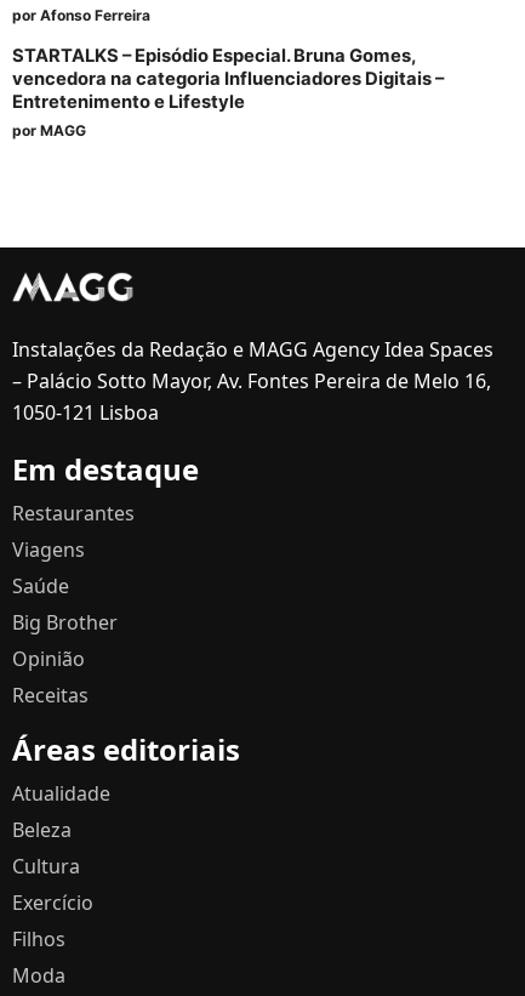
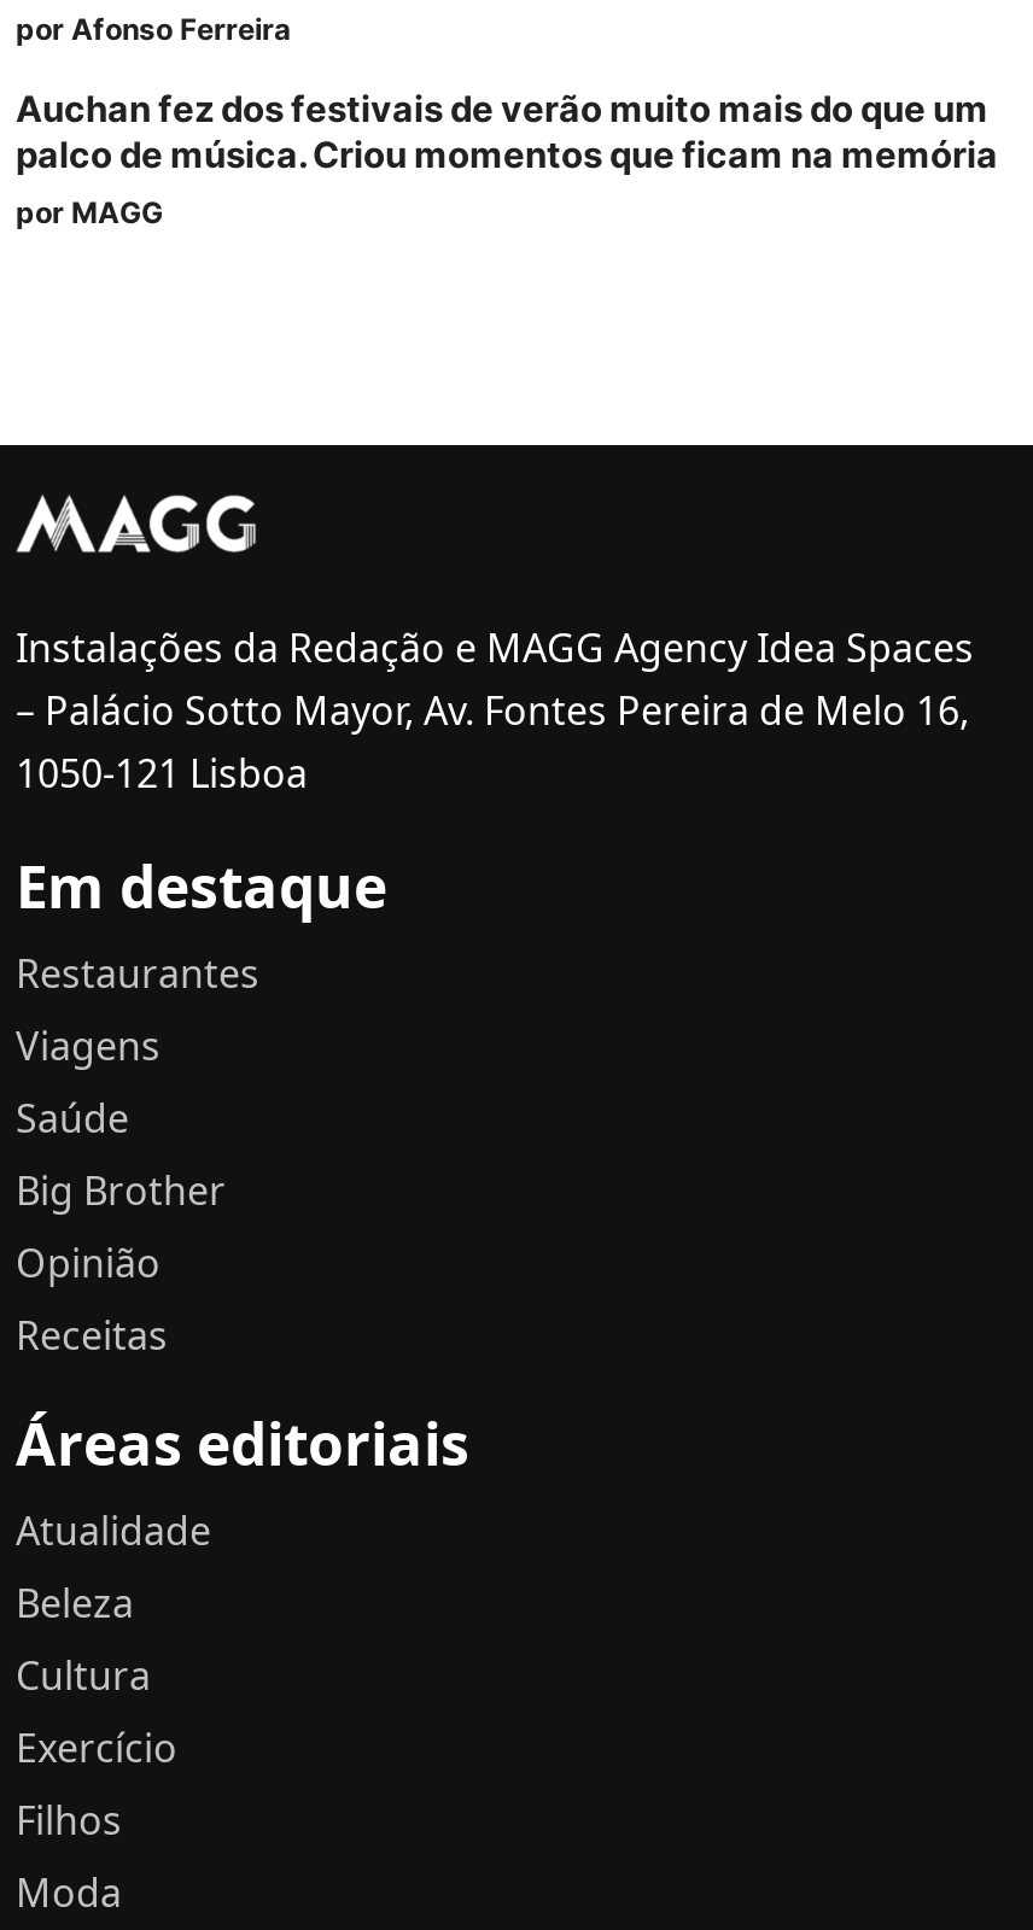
[12,45,444,113] STARTALKS – Episódio Especial. Bruna Gomes, | vencedora na categoria Influenciadores Digitais – | Entretenimento e Lifestyle -> [16,88,998,177] Auchan fez dos festivais de verão muito mais do que um | palco de música. Criou momentos que ficam na memória

